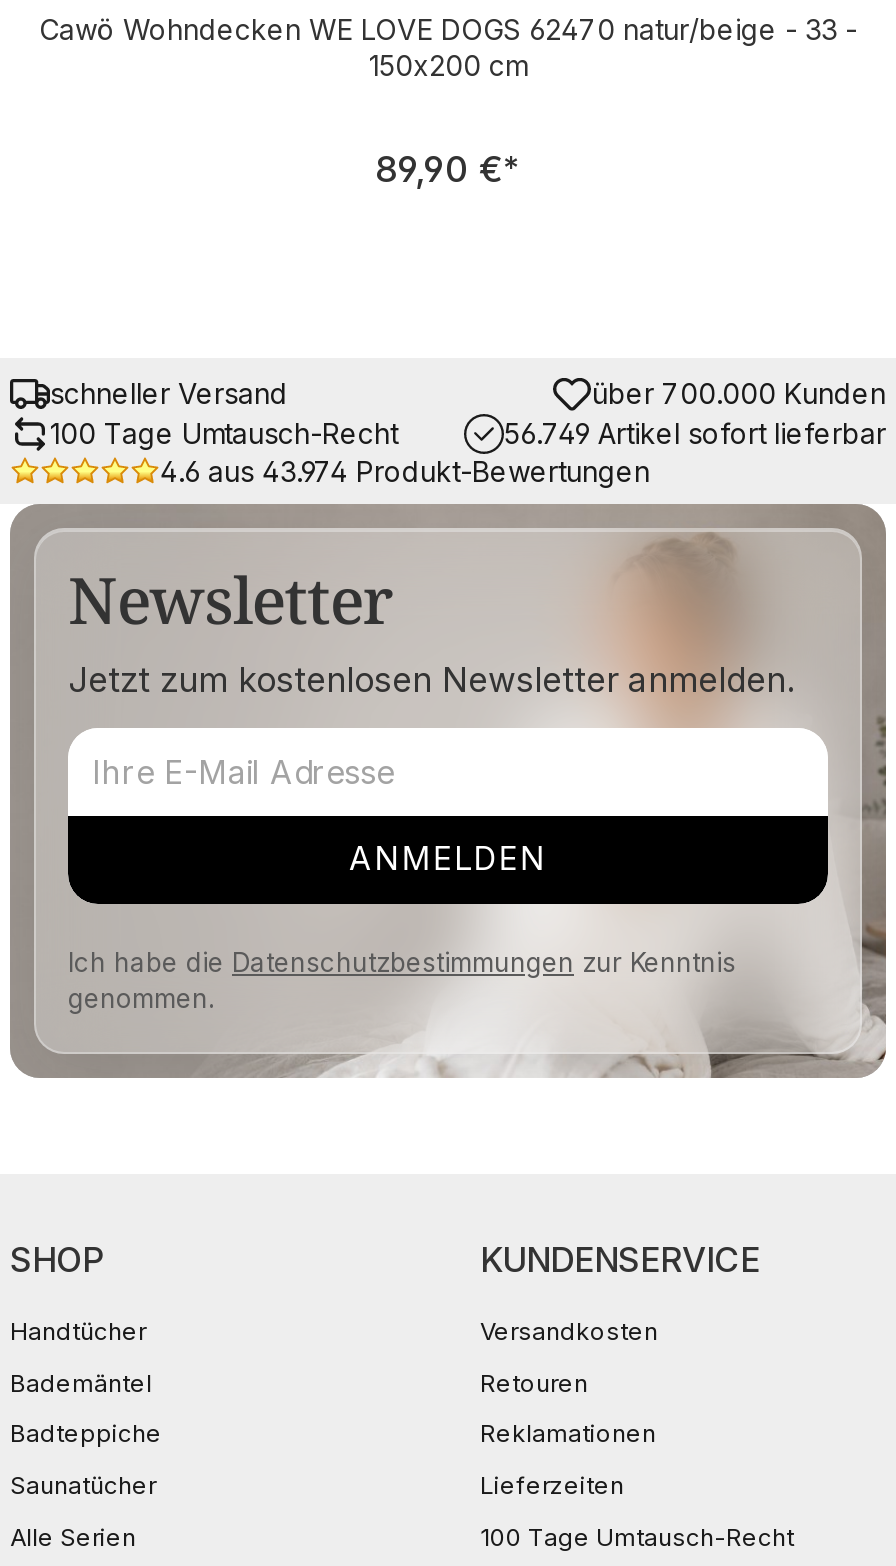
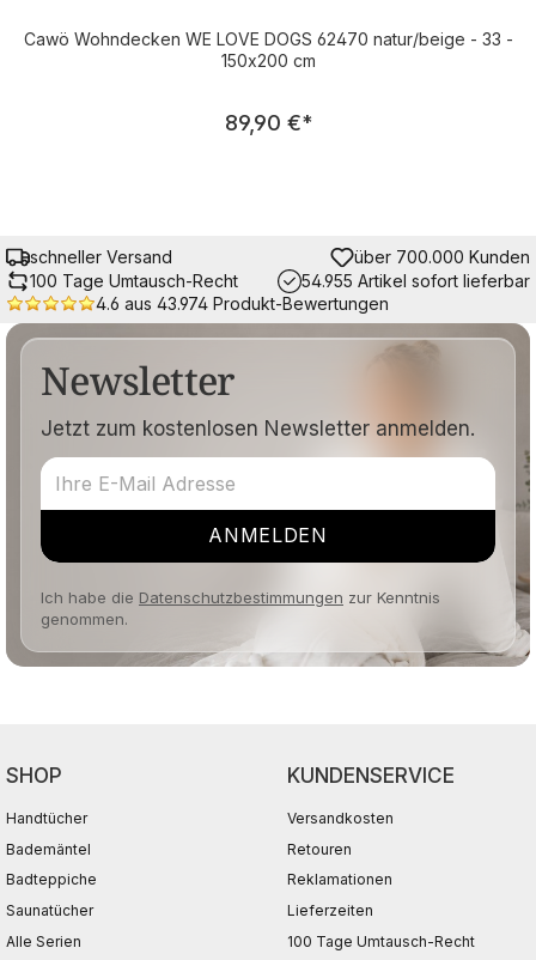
[504,416,886,450] 56.749 Artikel sofort lieferbar -> [301,271,530,291] 54.955 Artikel sofort lieferbar

